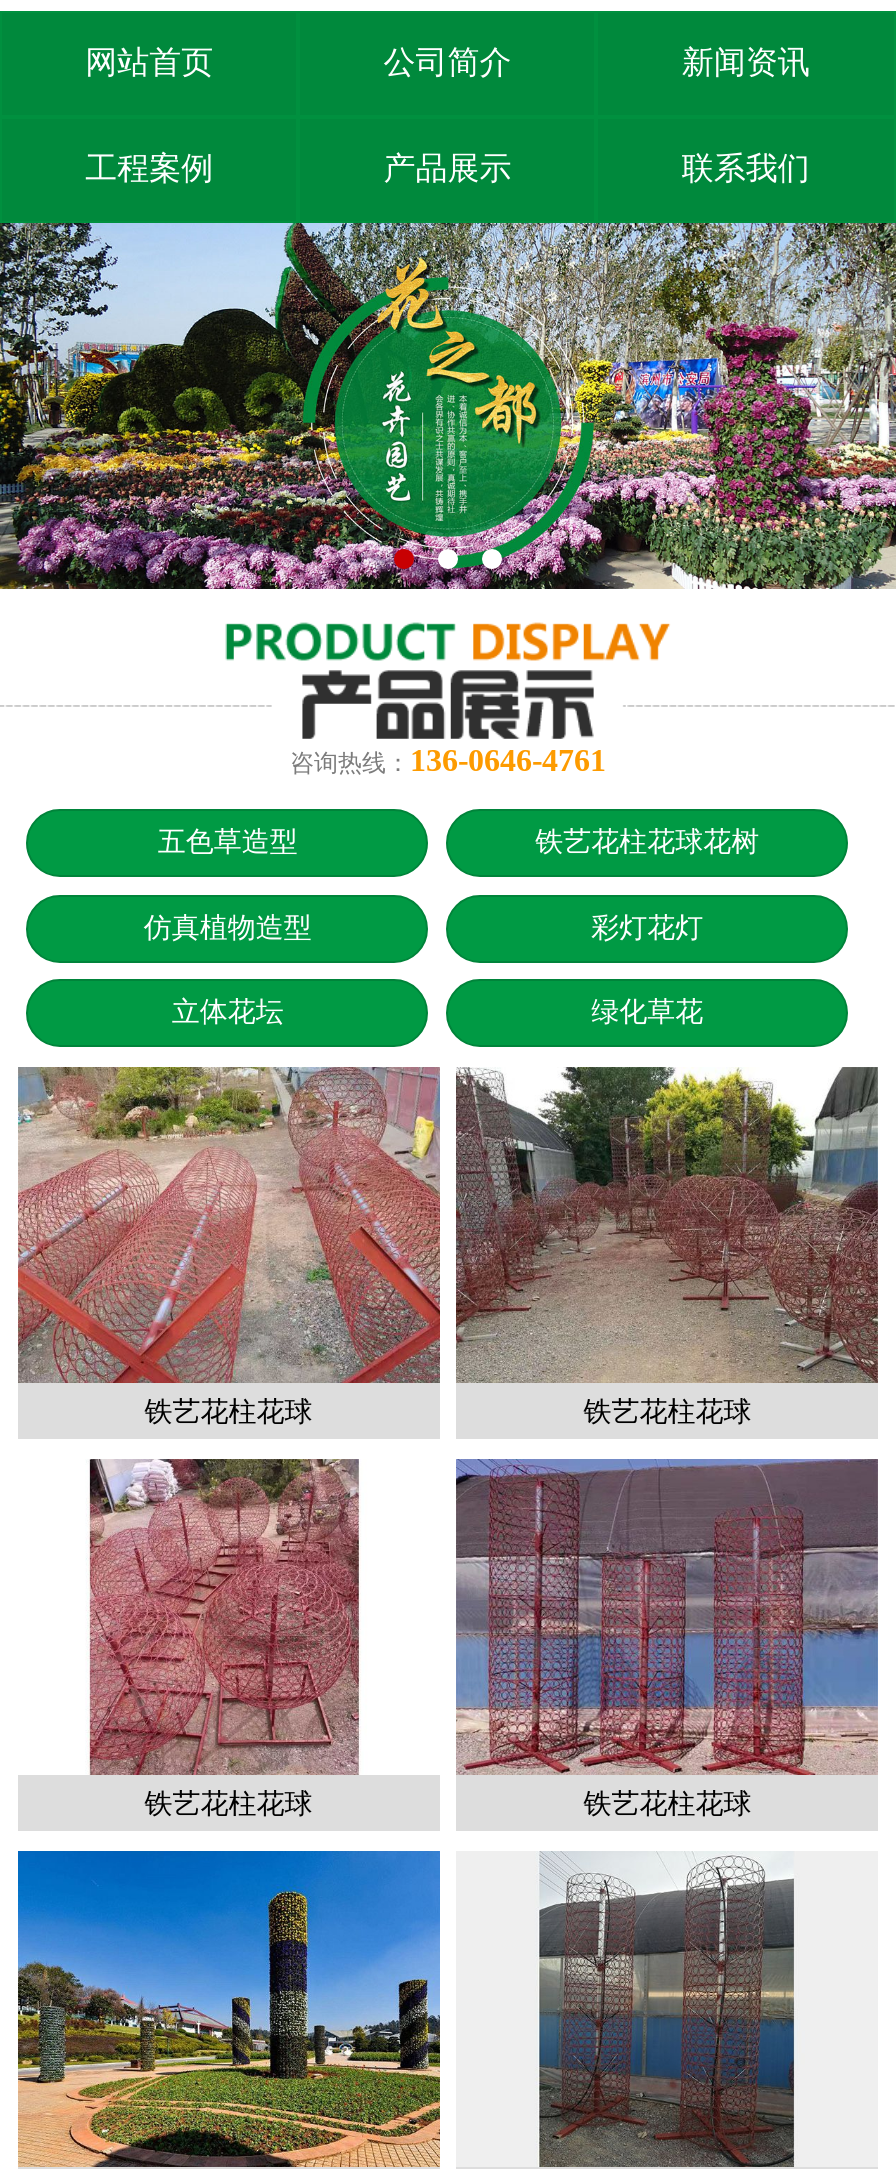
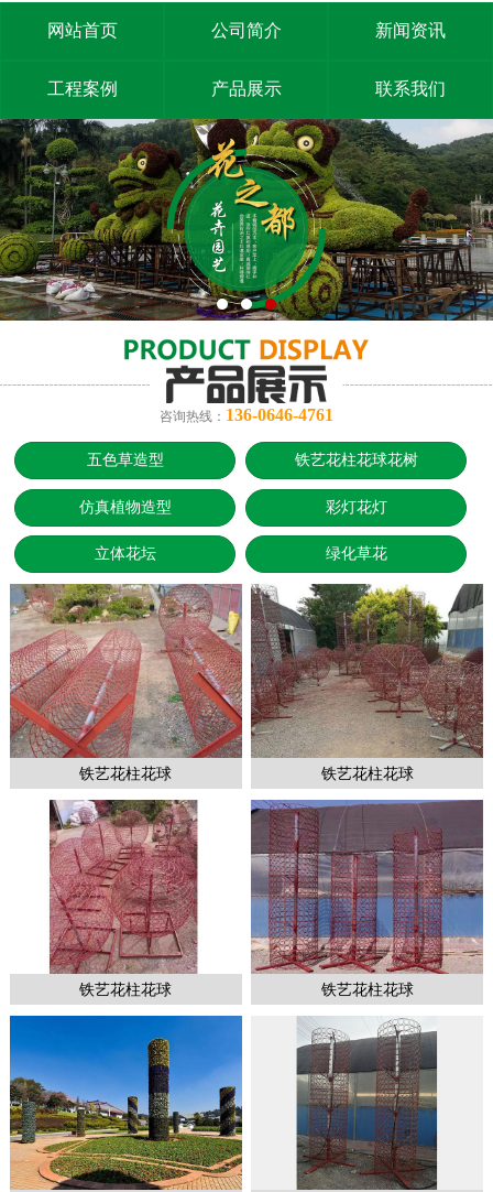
[6,221,890,591] [image] -> [3,118,490,322] [image]

